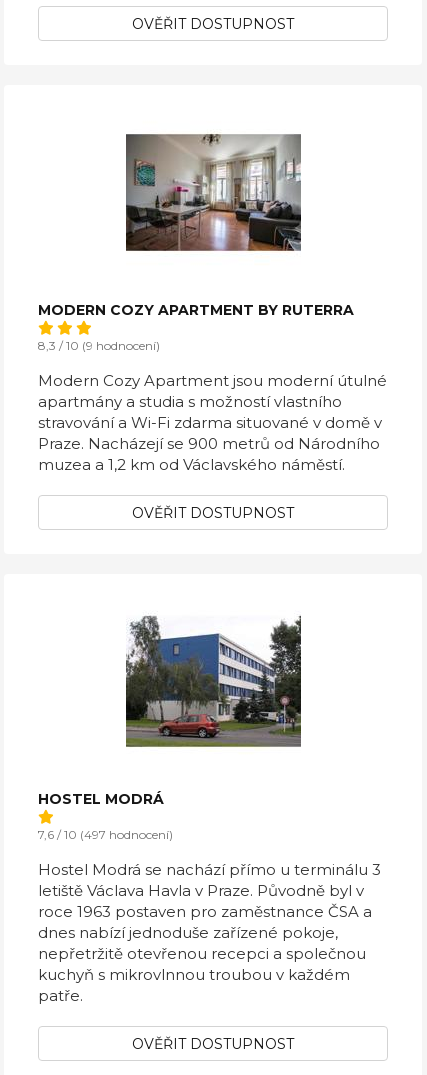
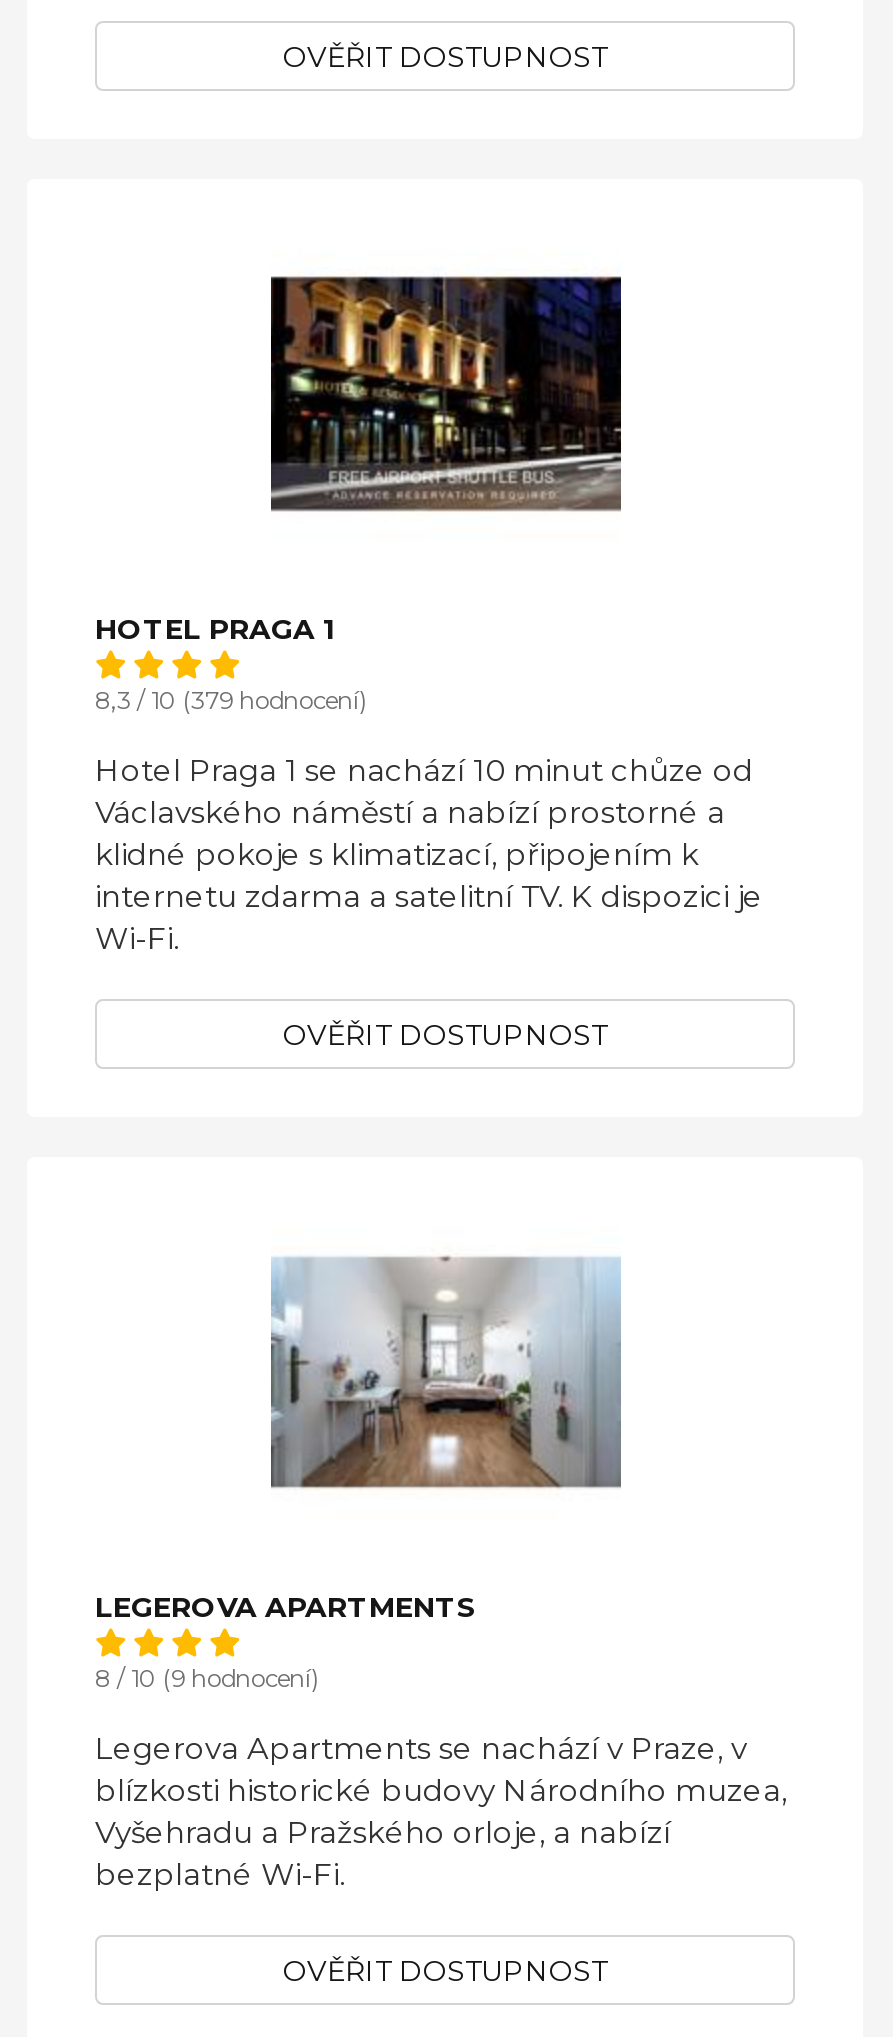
[125,133,302,251] [image] -> [269,275,623,511] [image]
[38,301,354,319] MODERN COZY APARTMENT BY RUTERRA -> [95,611,335,647] HOTEL PRAGA 1
[38,338,160,353] 8,3 / 10 (9 hodnocení) -> [95,685,367,715] 8,3 / 10 (379 hodnocení)
[38,371,387,474] Modern Cozy Apartment jsou moderní útulné | apartmány a studia s možností vlastního | stravování a Wi-Fi zdarma situované v domě v | Praze. Nacházejí se 900 metrů od Národního | muzea a 1,2 km od Václavského náměstí. -> [95,751,763,957] Hotel Praga 1 se nachází 10 minut chůze od | Václavského náměstí a nabízí prostorné a | klidné pokoje s klimatizací, připojením k | internetu zdarma a satelitní TV. K dispozici je | Wi-Fi.
[126,615,302,748] [image] -> [271,1241,621,1489] [image]
[38,790,164,808] HOSTEL MODRÁ -> [95,1589,477,1625] LEGEROVA APARTMENTS
[38,827,173,842] 7,6 / 10 (497 hodnocení) -> [95,1663,319,1693] 8 / 10 (9 hodnocení)
[38,860,381,1005] Hostel Modrá se nachází přímo u terminálu 3 | letiště Václava Havla v Praze. Původně byl v | roce 1963 postaven pro zaměstnance ČSA a | dnes nabízí jednoduše zařízené pokoje, | nepřetržitě otevřenou recepci a společnou | kuchyň s mikrovlnnou troubou v každém | patře. -> [95,1729,787,1893] Legerova Apartments se nachází v Praze, v | blízkosti historické budovy Národního muzea, | Vyšehradu a Pražského orloje, a nabízí | bezplatné Wi-Fi.

